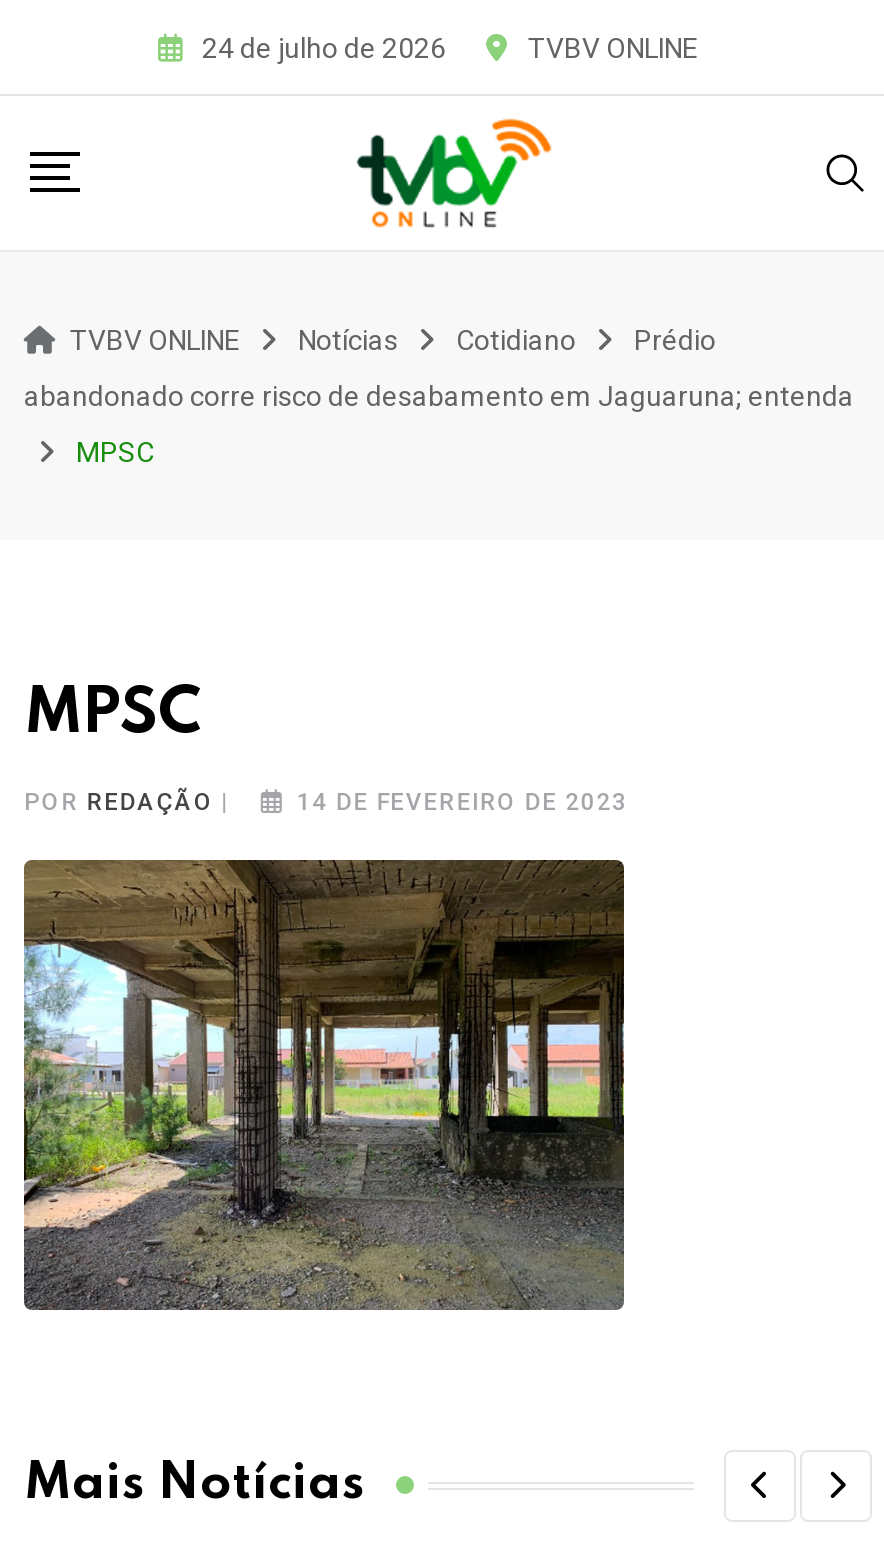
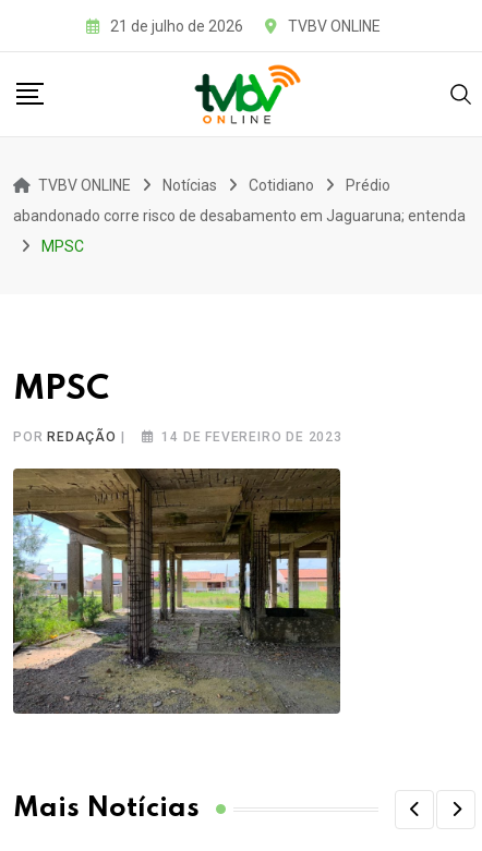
[202,31,446,63] 24 de julho de 2026 -> [110,17,243,34] 21 de julho de 2026

